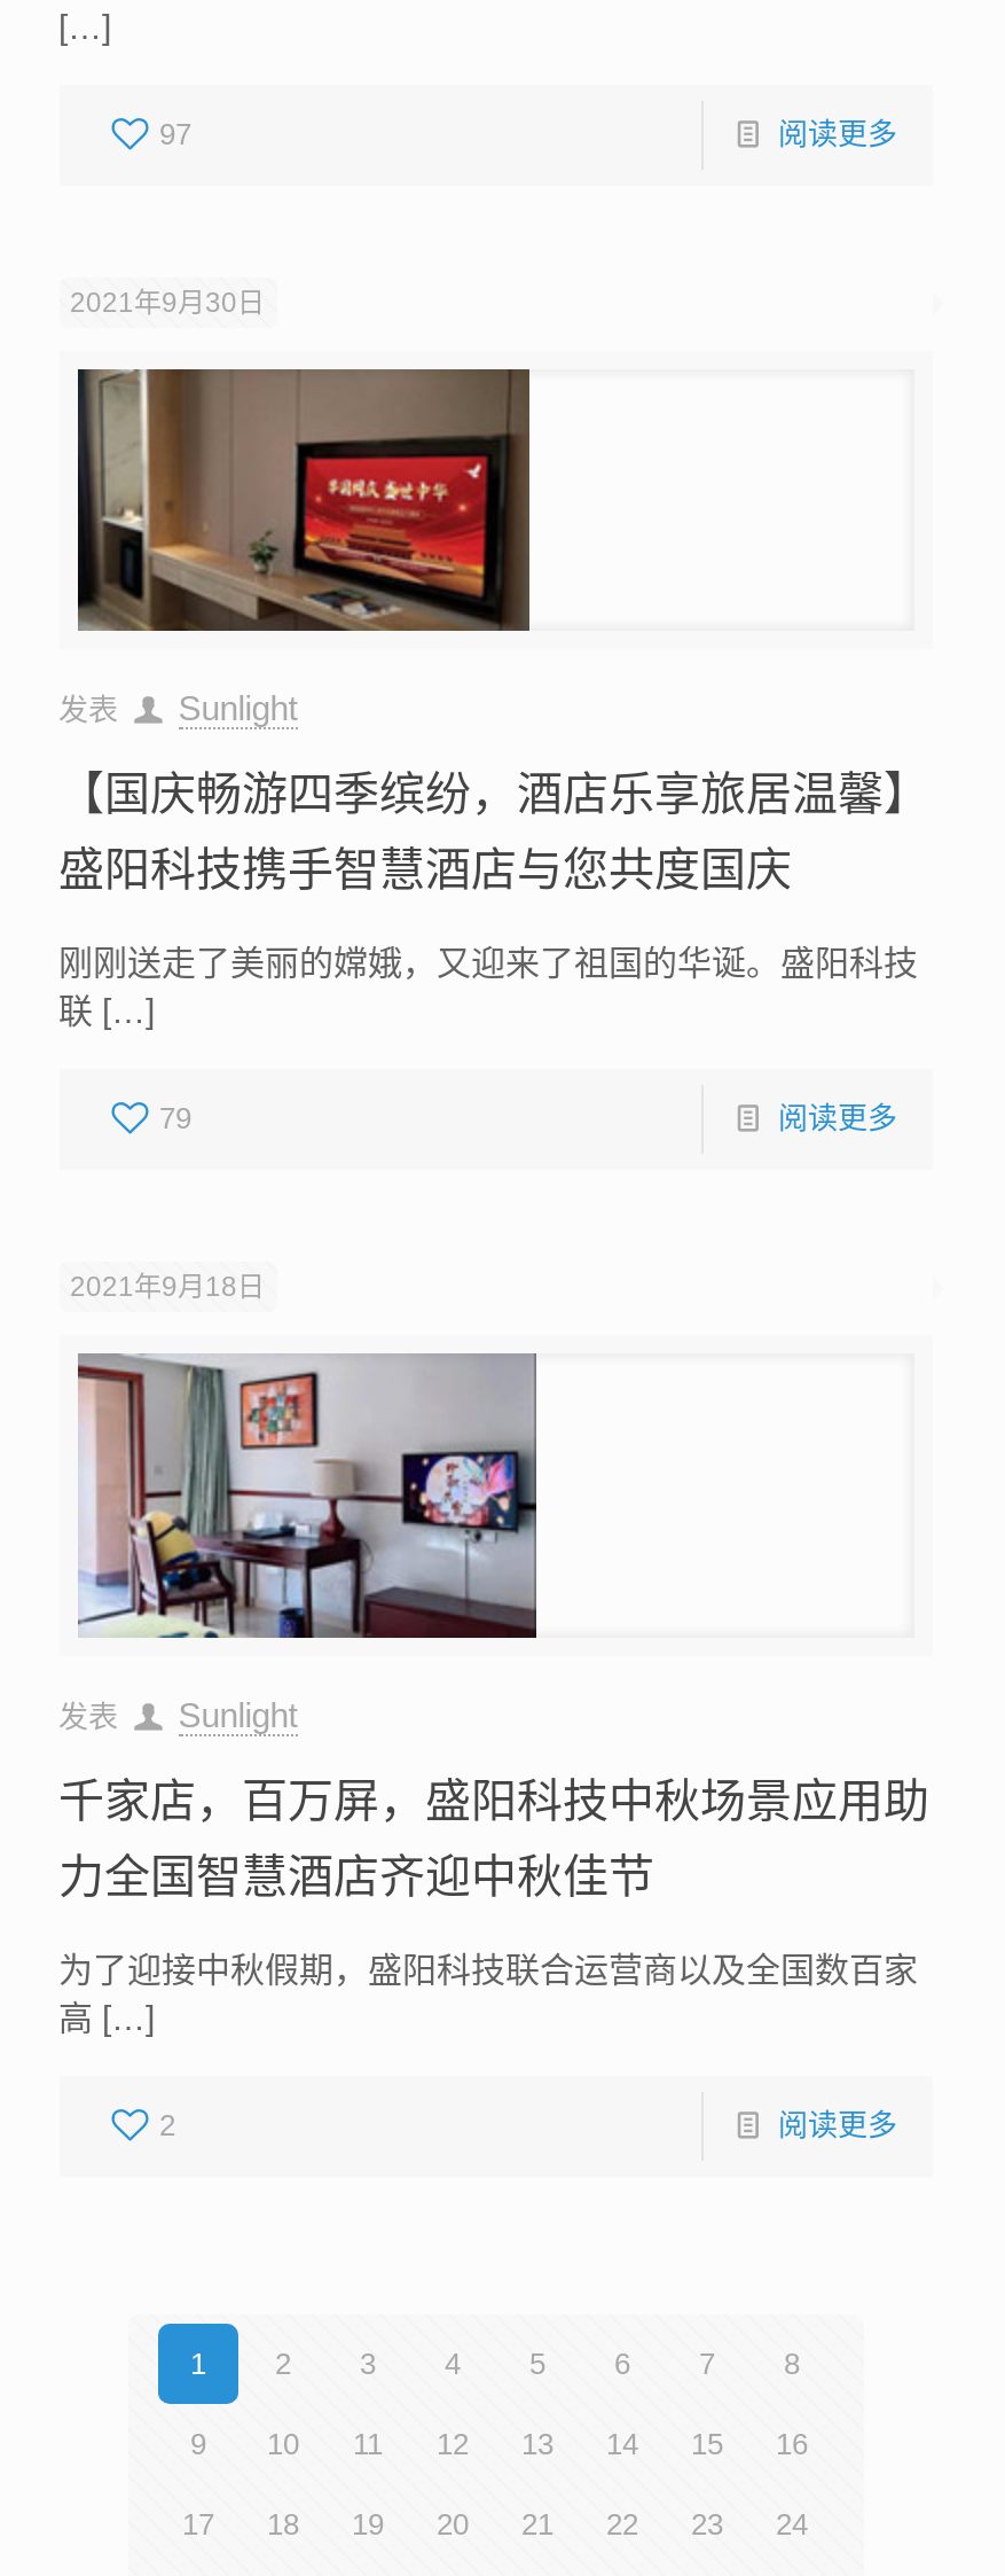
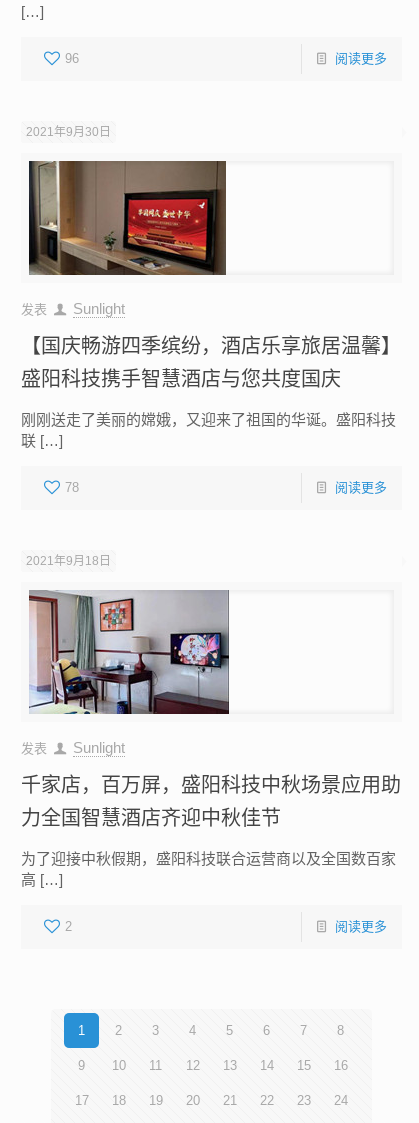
[159,117,191,151] 97 -> [64,51,78,66] 96
[159,1101,191,1135] 79 -> [64,480,78,495] 78

